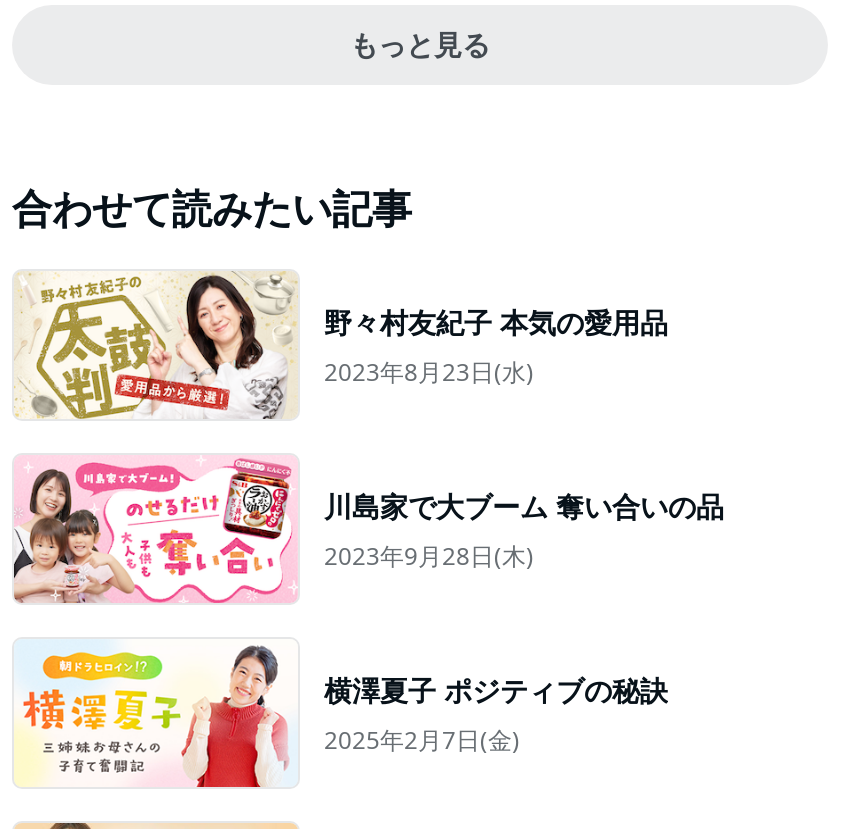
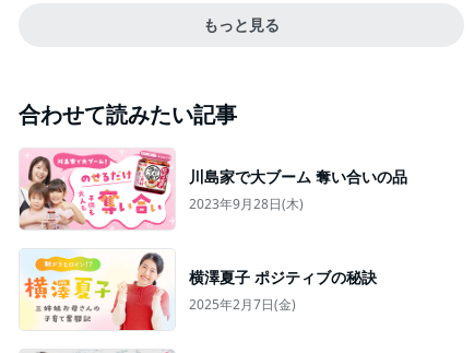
[14,271,668,421] [image] | 野々村友紀子 本気の愛用品 | 2023年8月23日(水) -> none

